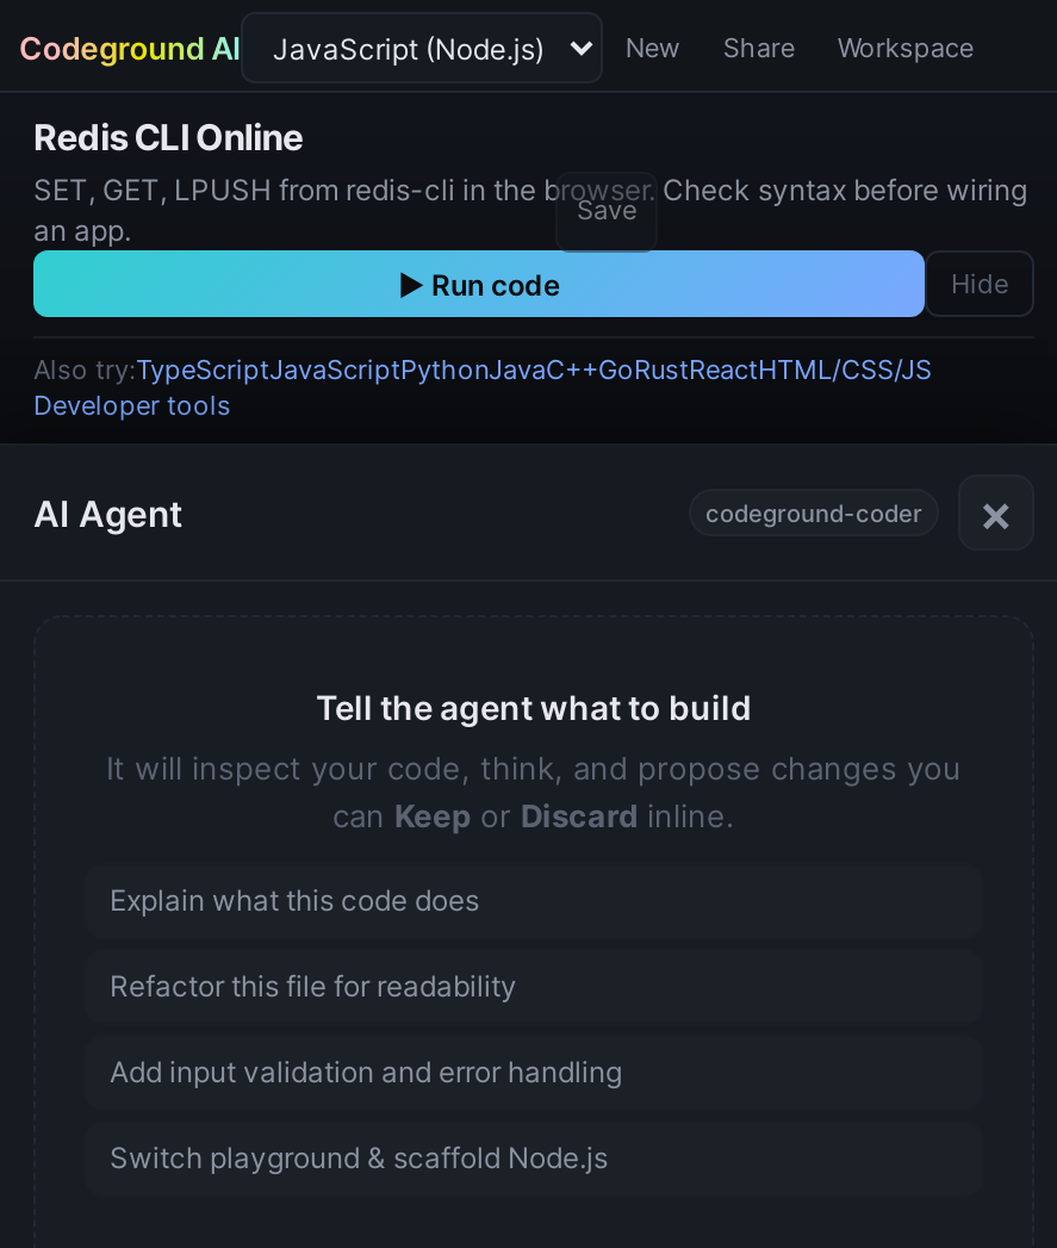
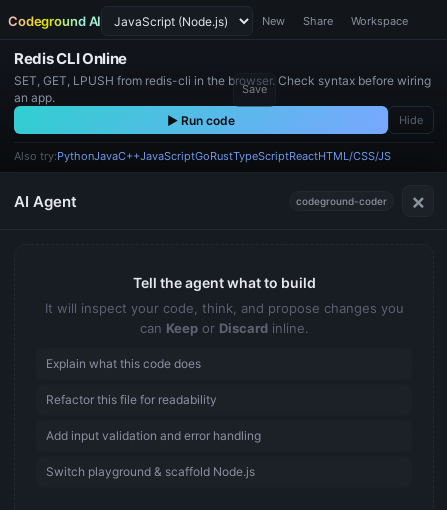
[33,353,932,422] Also try:TypeScriptJavaScriptPythonJavaC++GoRustReactHTML/CSS/JS | Developer tools -> [14,149,391,163] Also try:PythonJavaC++JavaScriptGoRustTypeScriptReactHTML/CSS/JS

